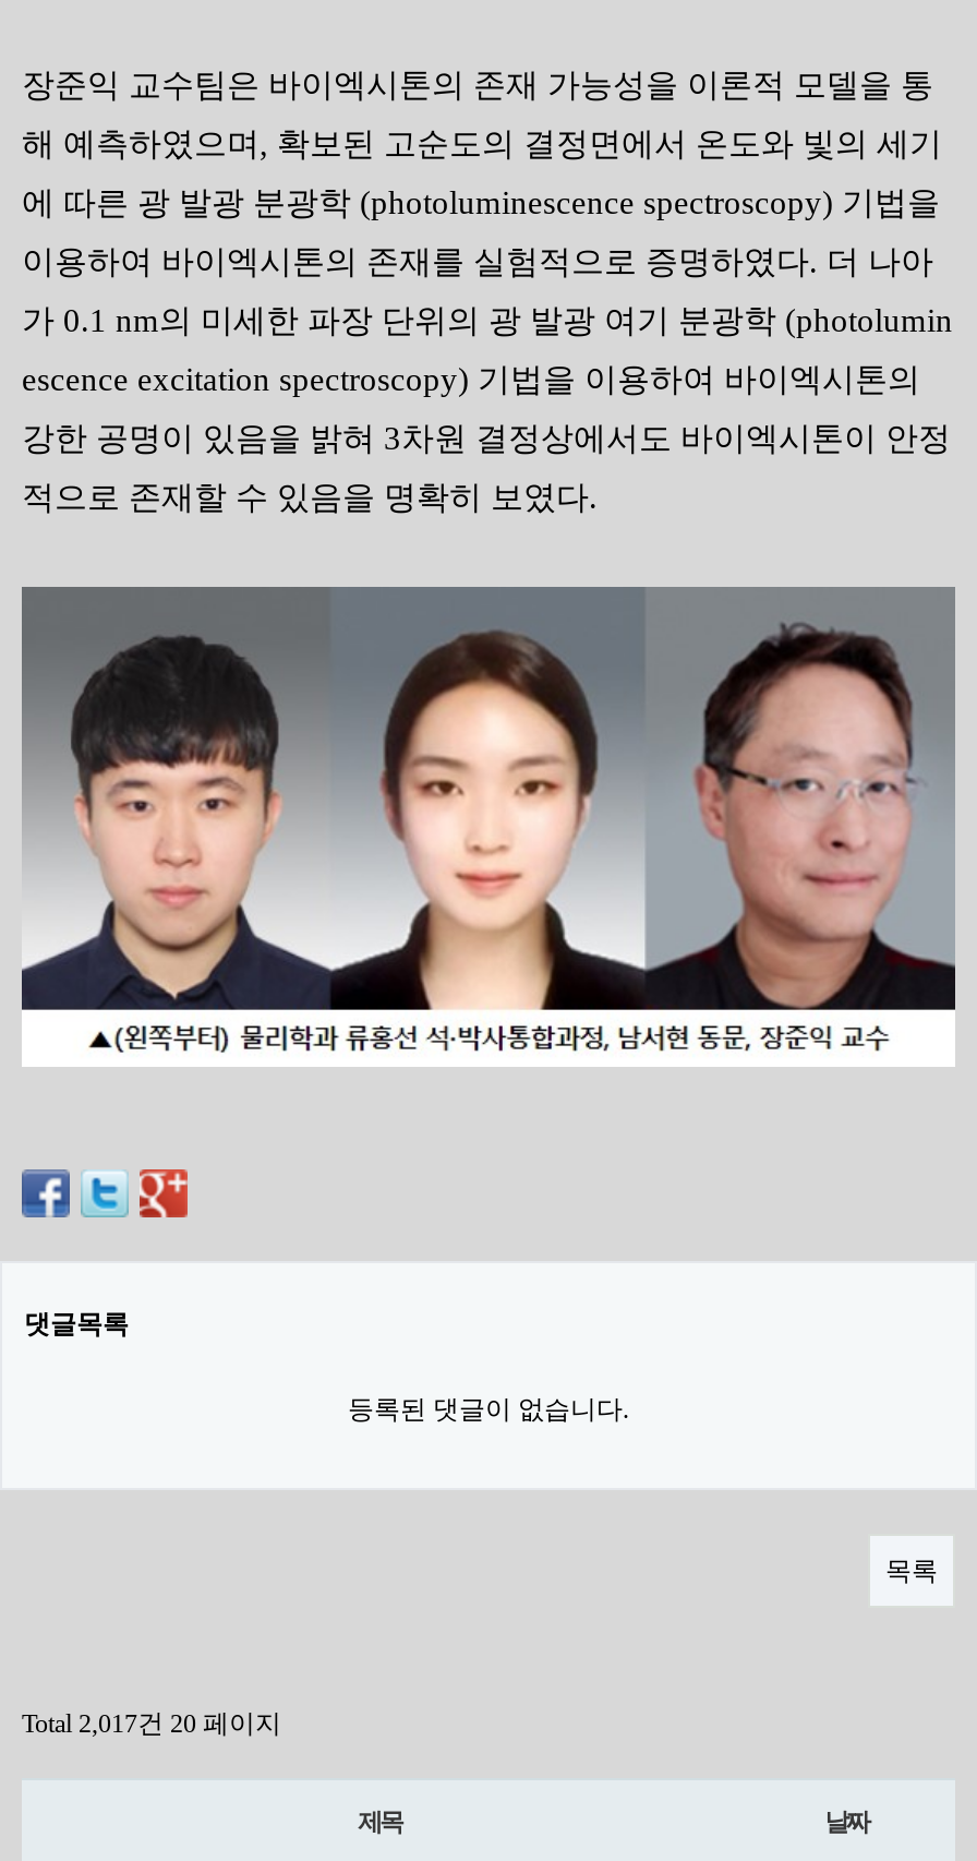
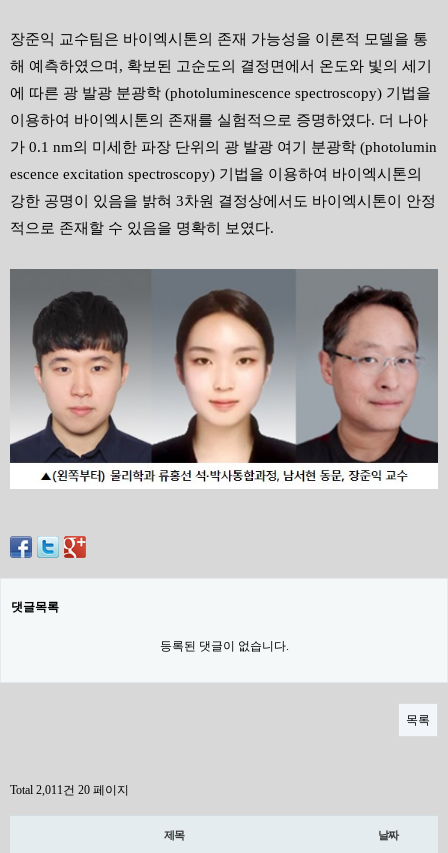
[22,1709,281,1740] Total 2,017건 20 페이지 -> [10,783,129,797] Total 2,011건 20 페이지

